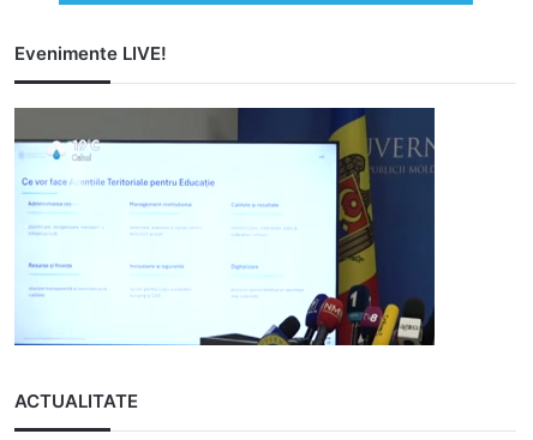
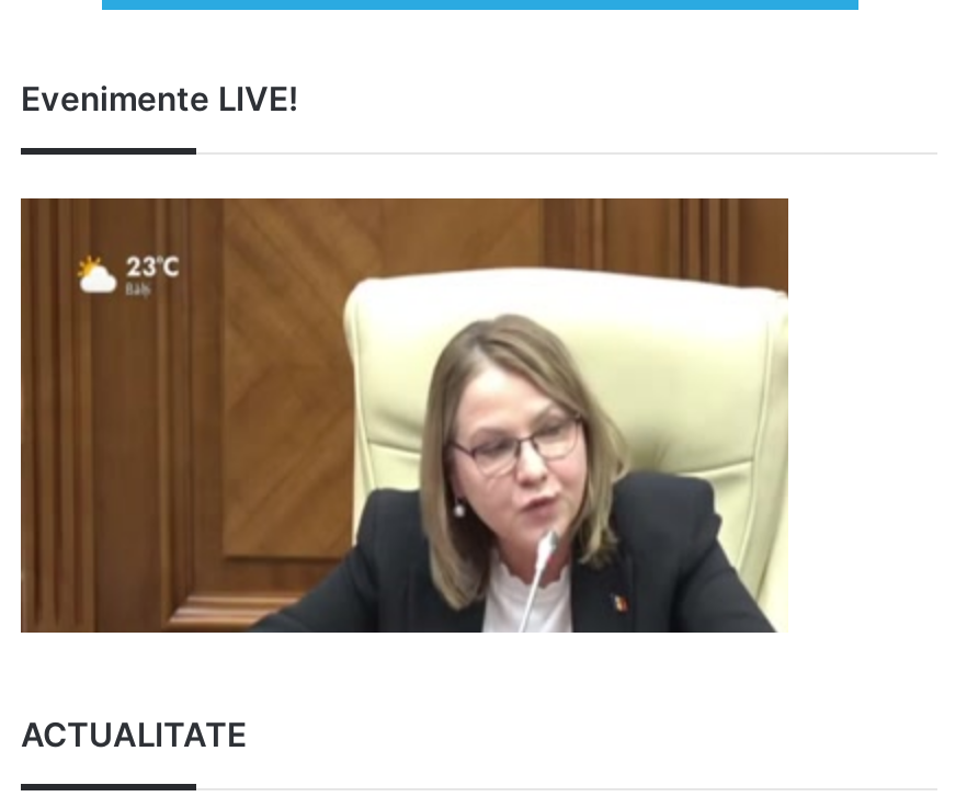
[13,107,436,346] [image] -> [19,195,790,636] [image]

